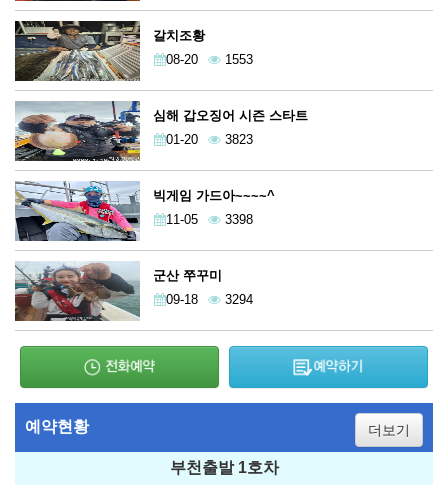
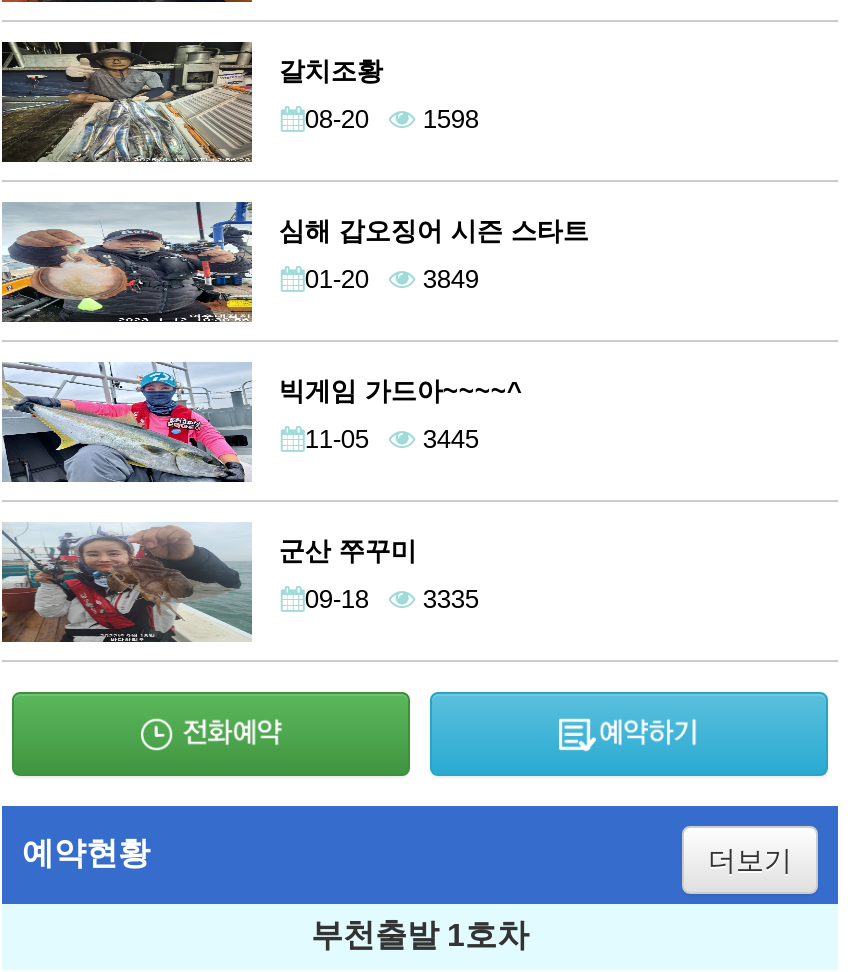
[166,52,253,67] 08-20 1553 -> [305,104,479,134] 08-20 1598
[166,132,253,147] 01-20 3823 -> [305,264,479,294] 01-20 3849
[166,212,253,227] 11-05 3398 -> [305,424,479,454] 11-05 3445
[166,292,253,307] 09-18 3294 -> [305,584,479,614] 09-18 3335

